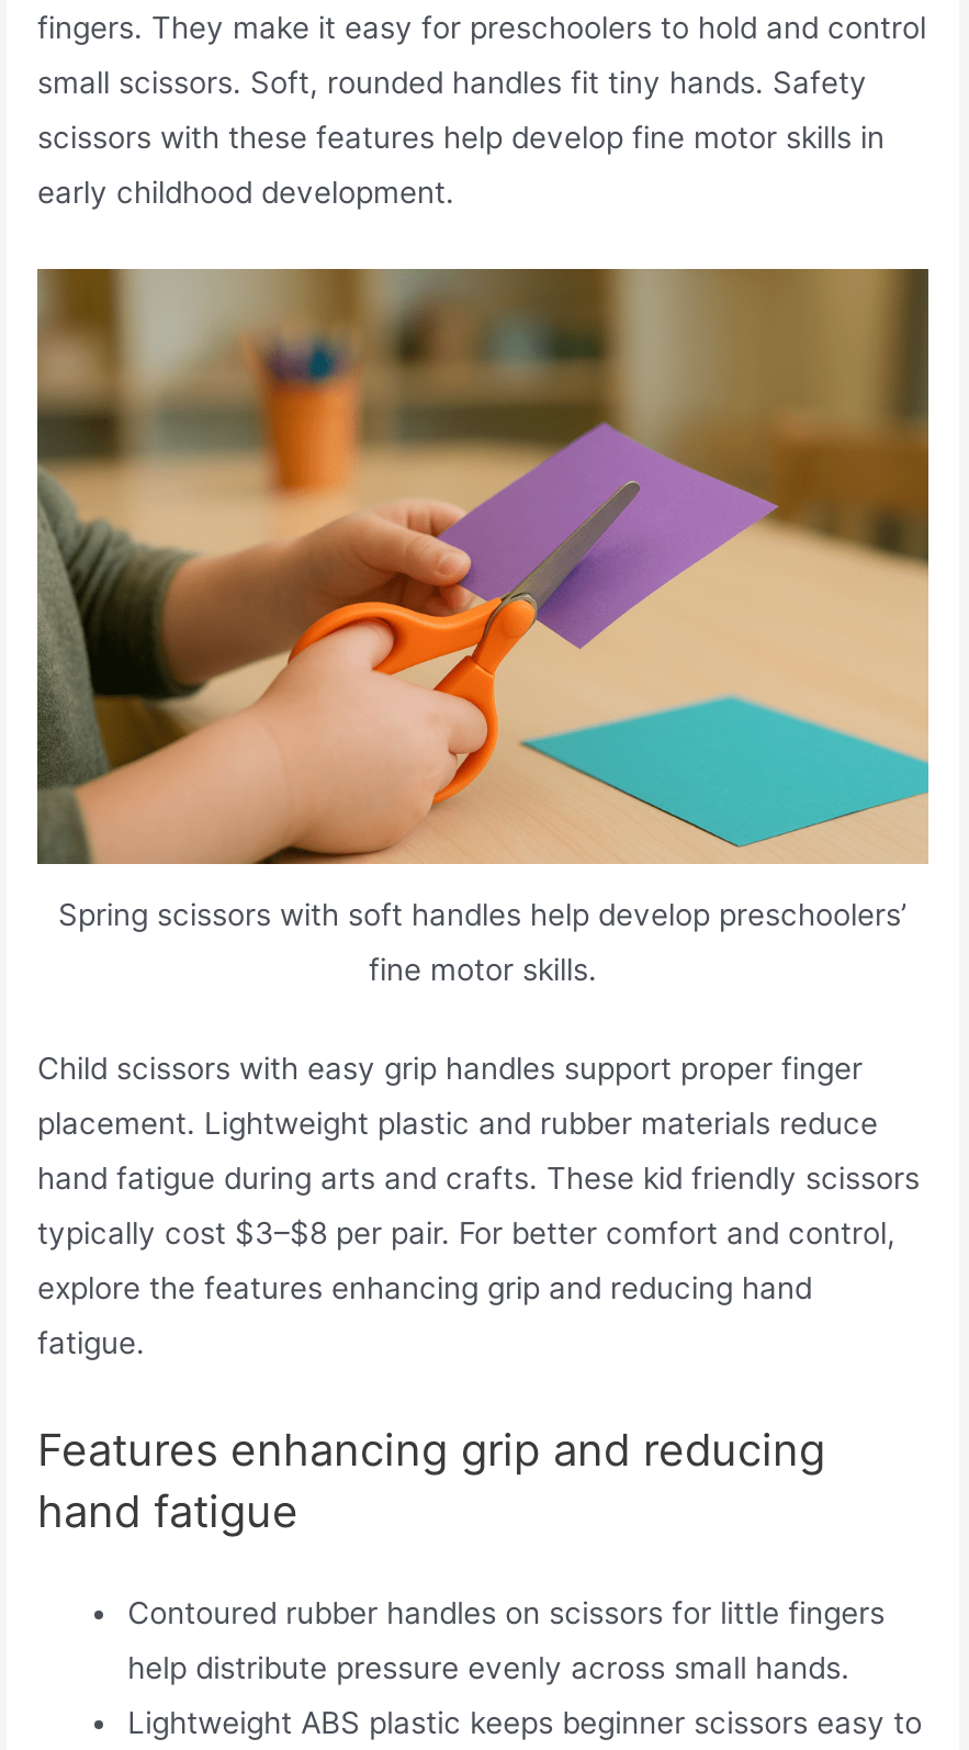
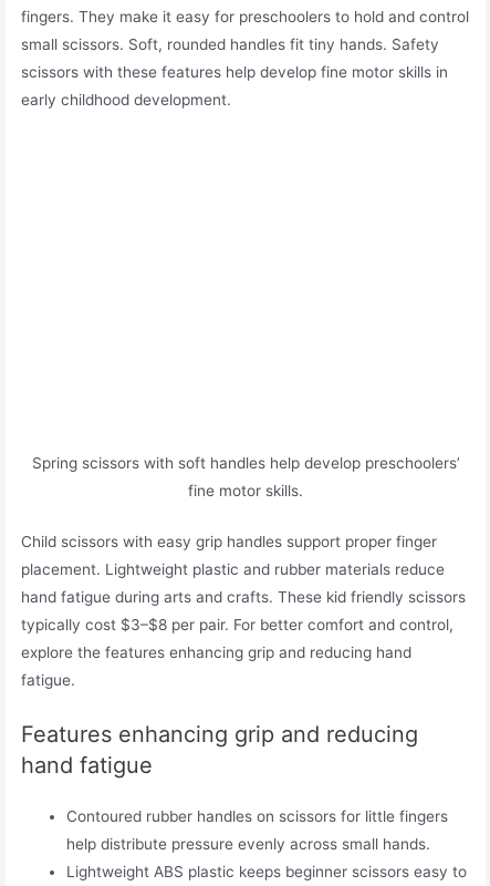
[35,267,931,866] [image] -> none

